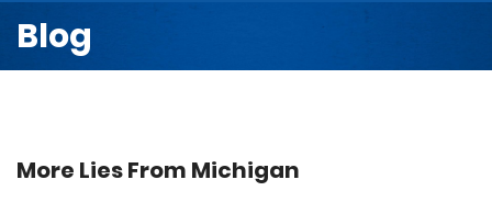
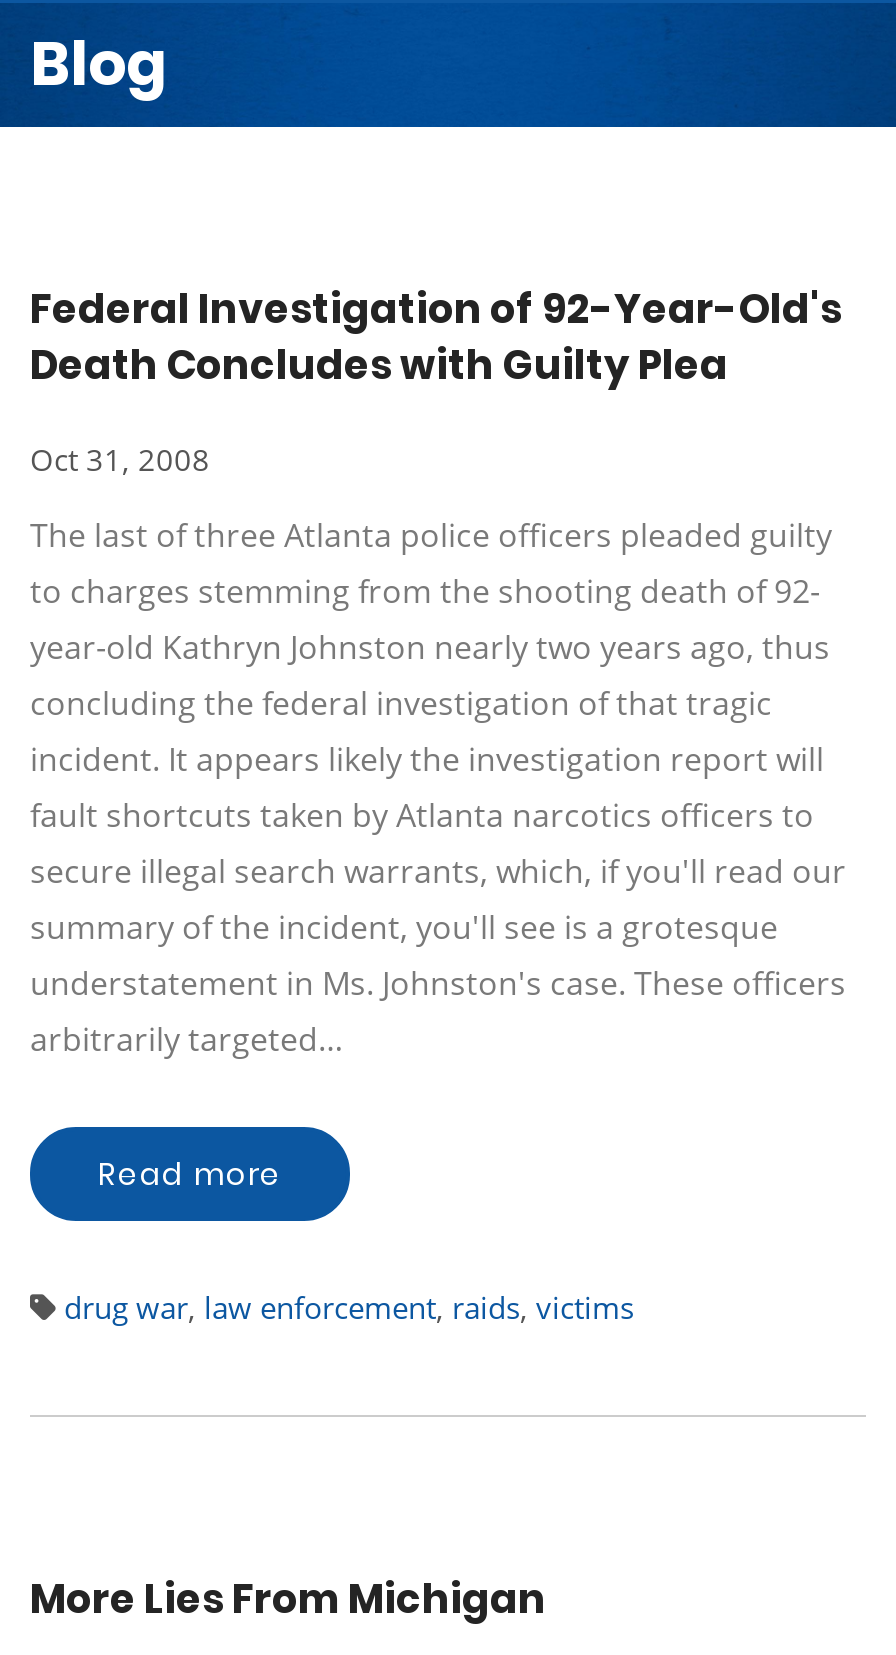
none -> [30,281,846,1327] Federal Investigation of 92-Year-Old's | Death Concludes with Guilty Plea | Oct 31, 2008 | The last of three Atlanta police officers pleaded guilty | to charges stemming from the shooting death of 92- | year-old Kathryn Johnston nearly two years ago, thus | concluding the federal investigation of that tragic | incident. It appears likely the investigation report will | fault shortcuts taken by Atlanta narcotics officers to | secure illegal search warrants, which, if you'll read our | summary of the incident, you'll see is a grotesque | understatement in Ms. Johnston's case. These officers | arbitrarily targeted… | Read more | drug war, law enforcement, raids, victims

